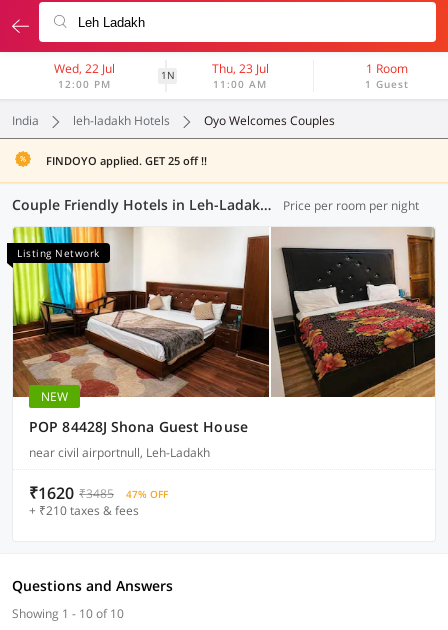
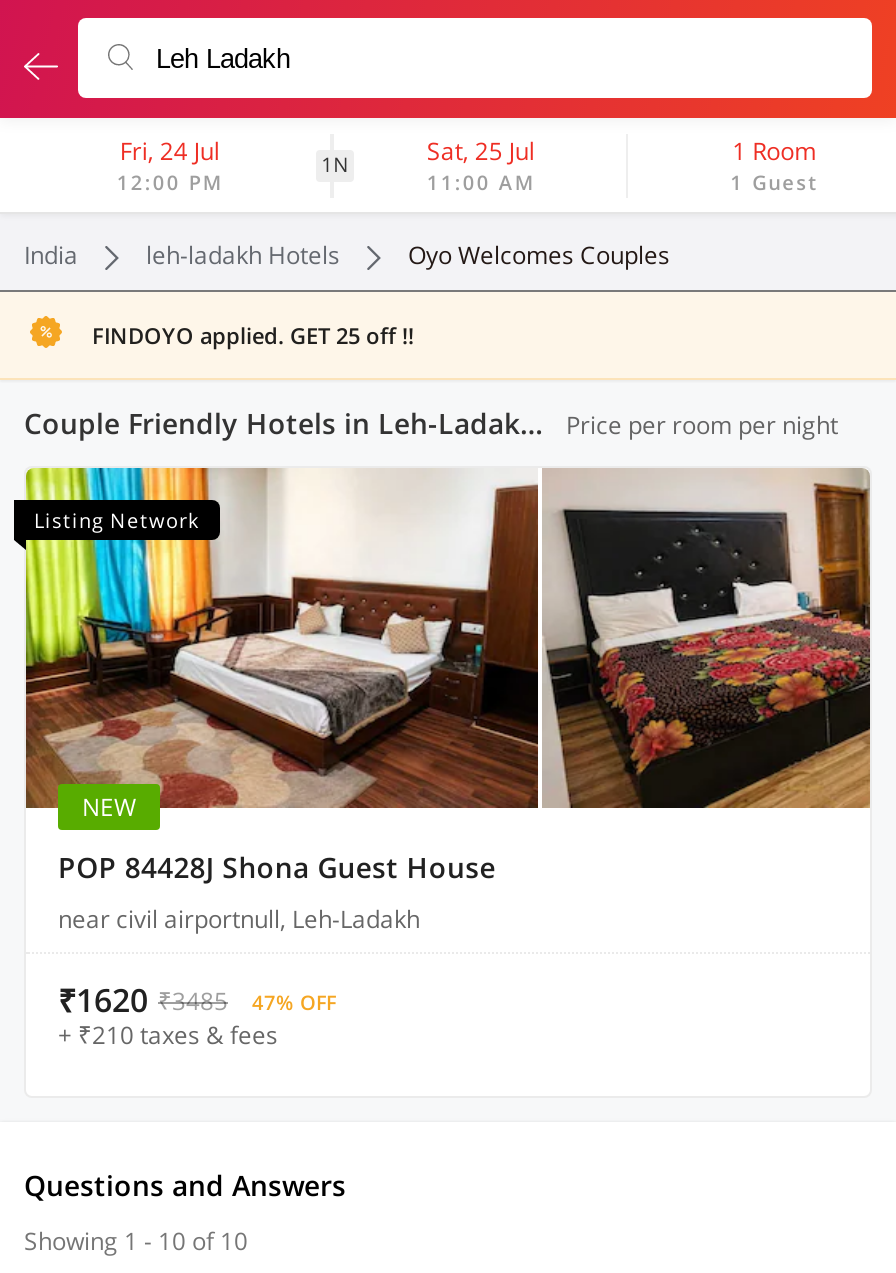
[54,60,115,77] Wed, 22 Jul -> [120,134,220,168] Fri, 24 Jul
[212,60,269,77] Thu, 23 Jul -> [427,134,535,168] Sat, 25 Jul

